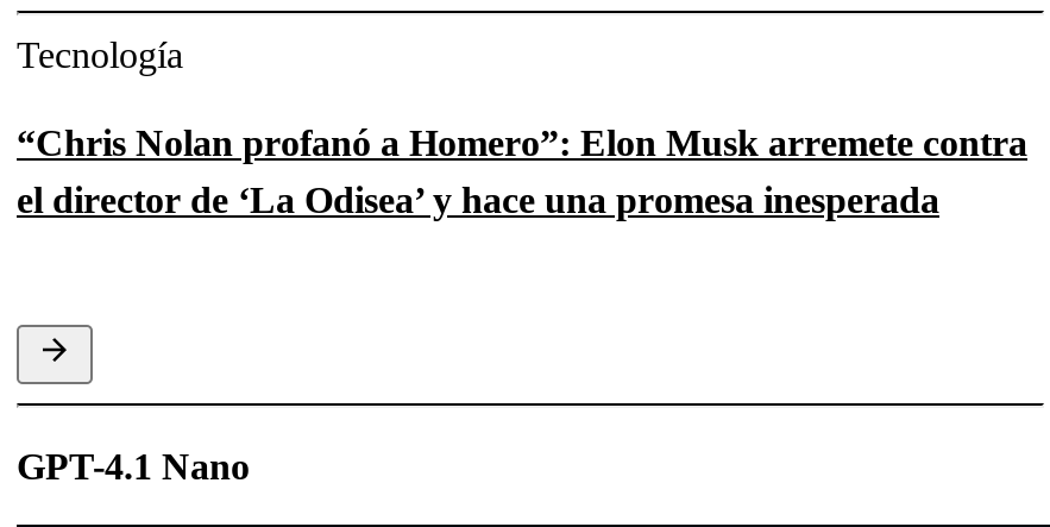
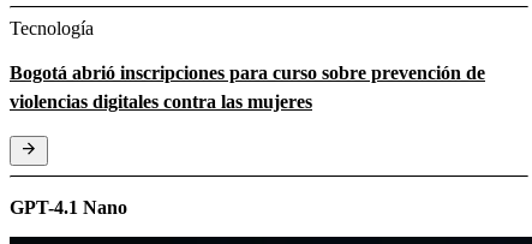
[17,122,1027,219] “Chris Nolan profanó a Homero”: Elon Musk arremete contra | el director de ‘La Odisea’ y hace una promesa inesperada -> [10,62,485,111] Bogotá abrió inscripciones para curso sobre prevención de | violencias digitales contra las mujeres

